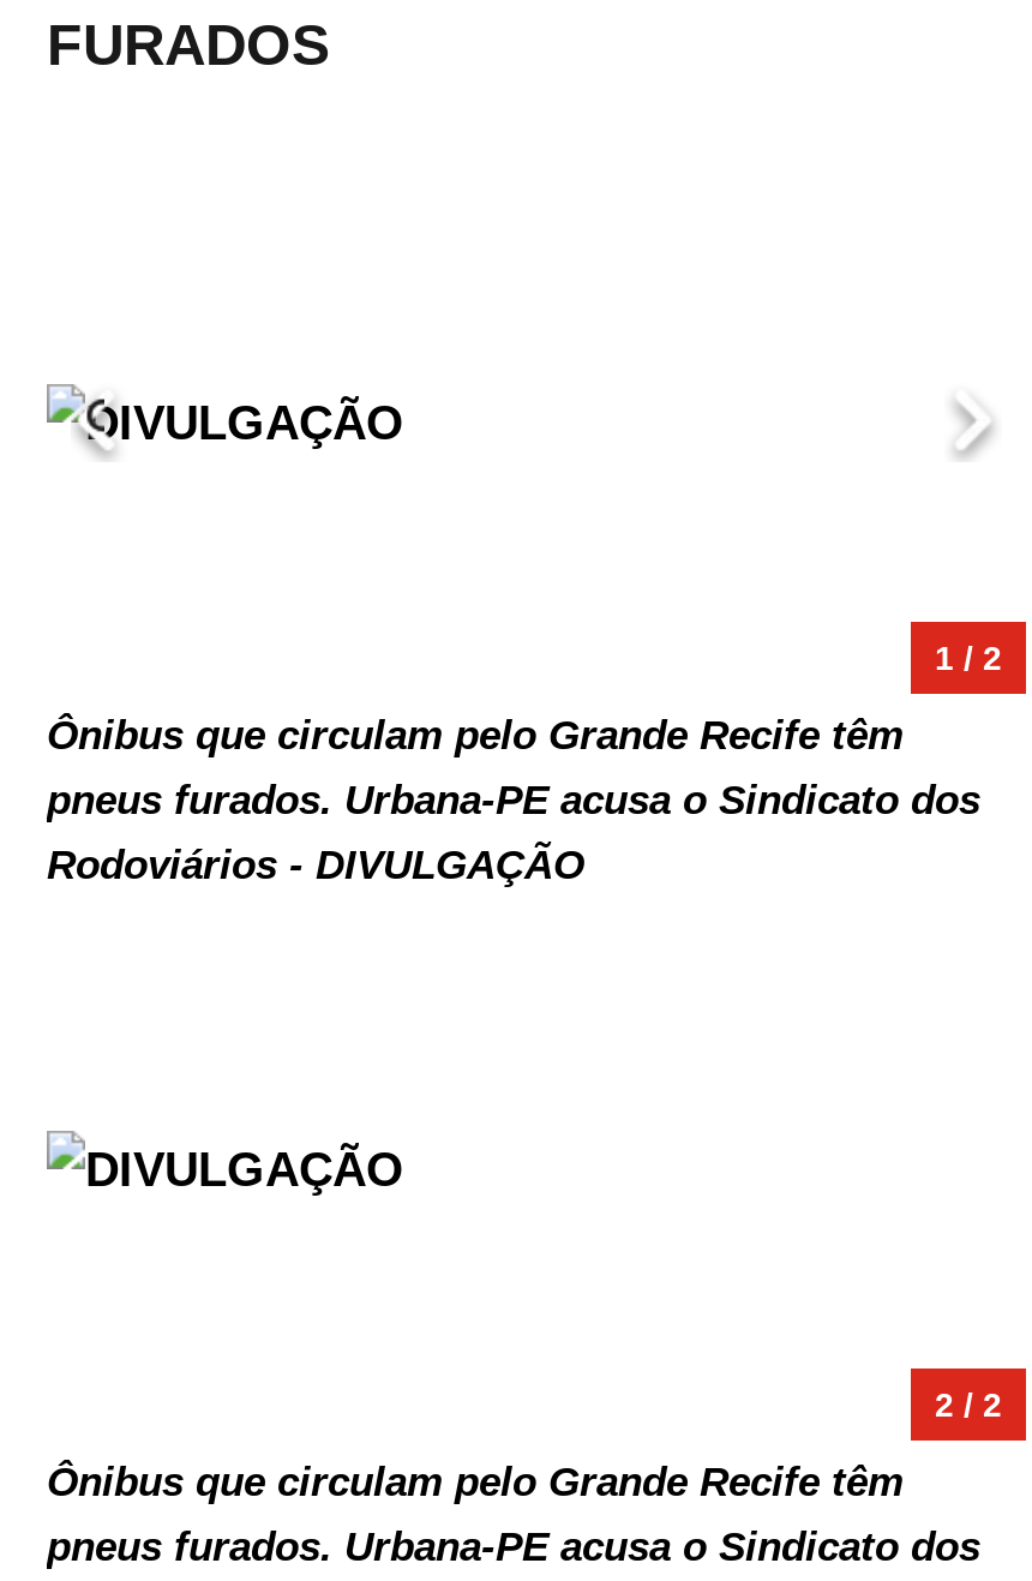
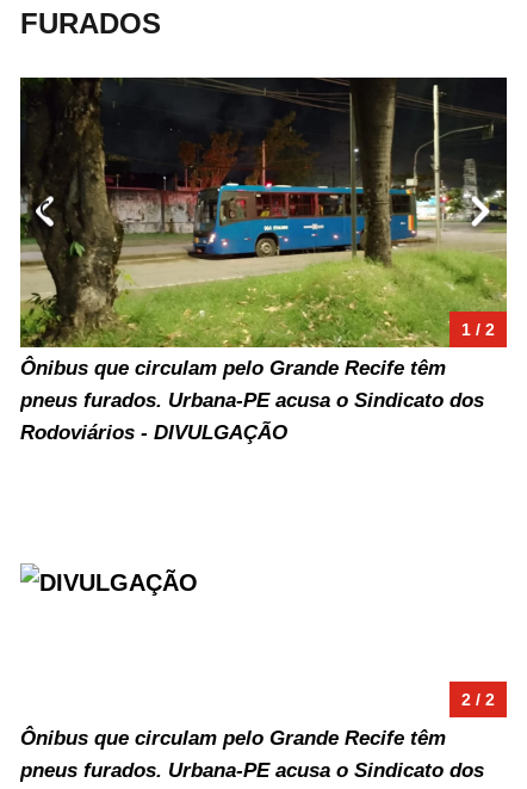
none -> [19,76,508,349] [image]

